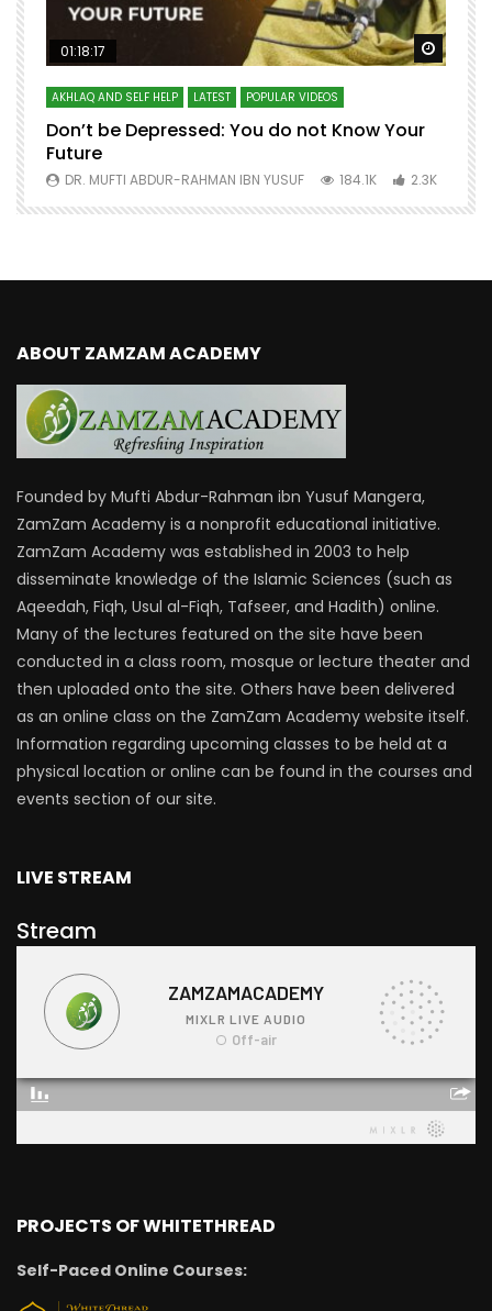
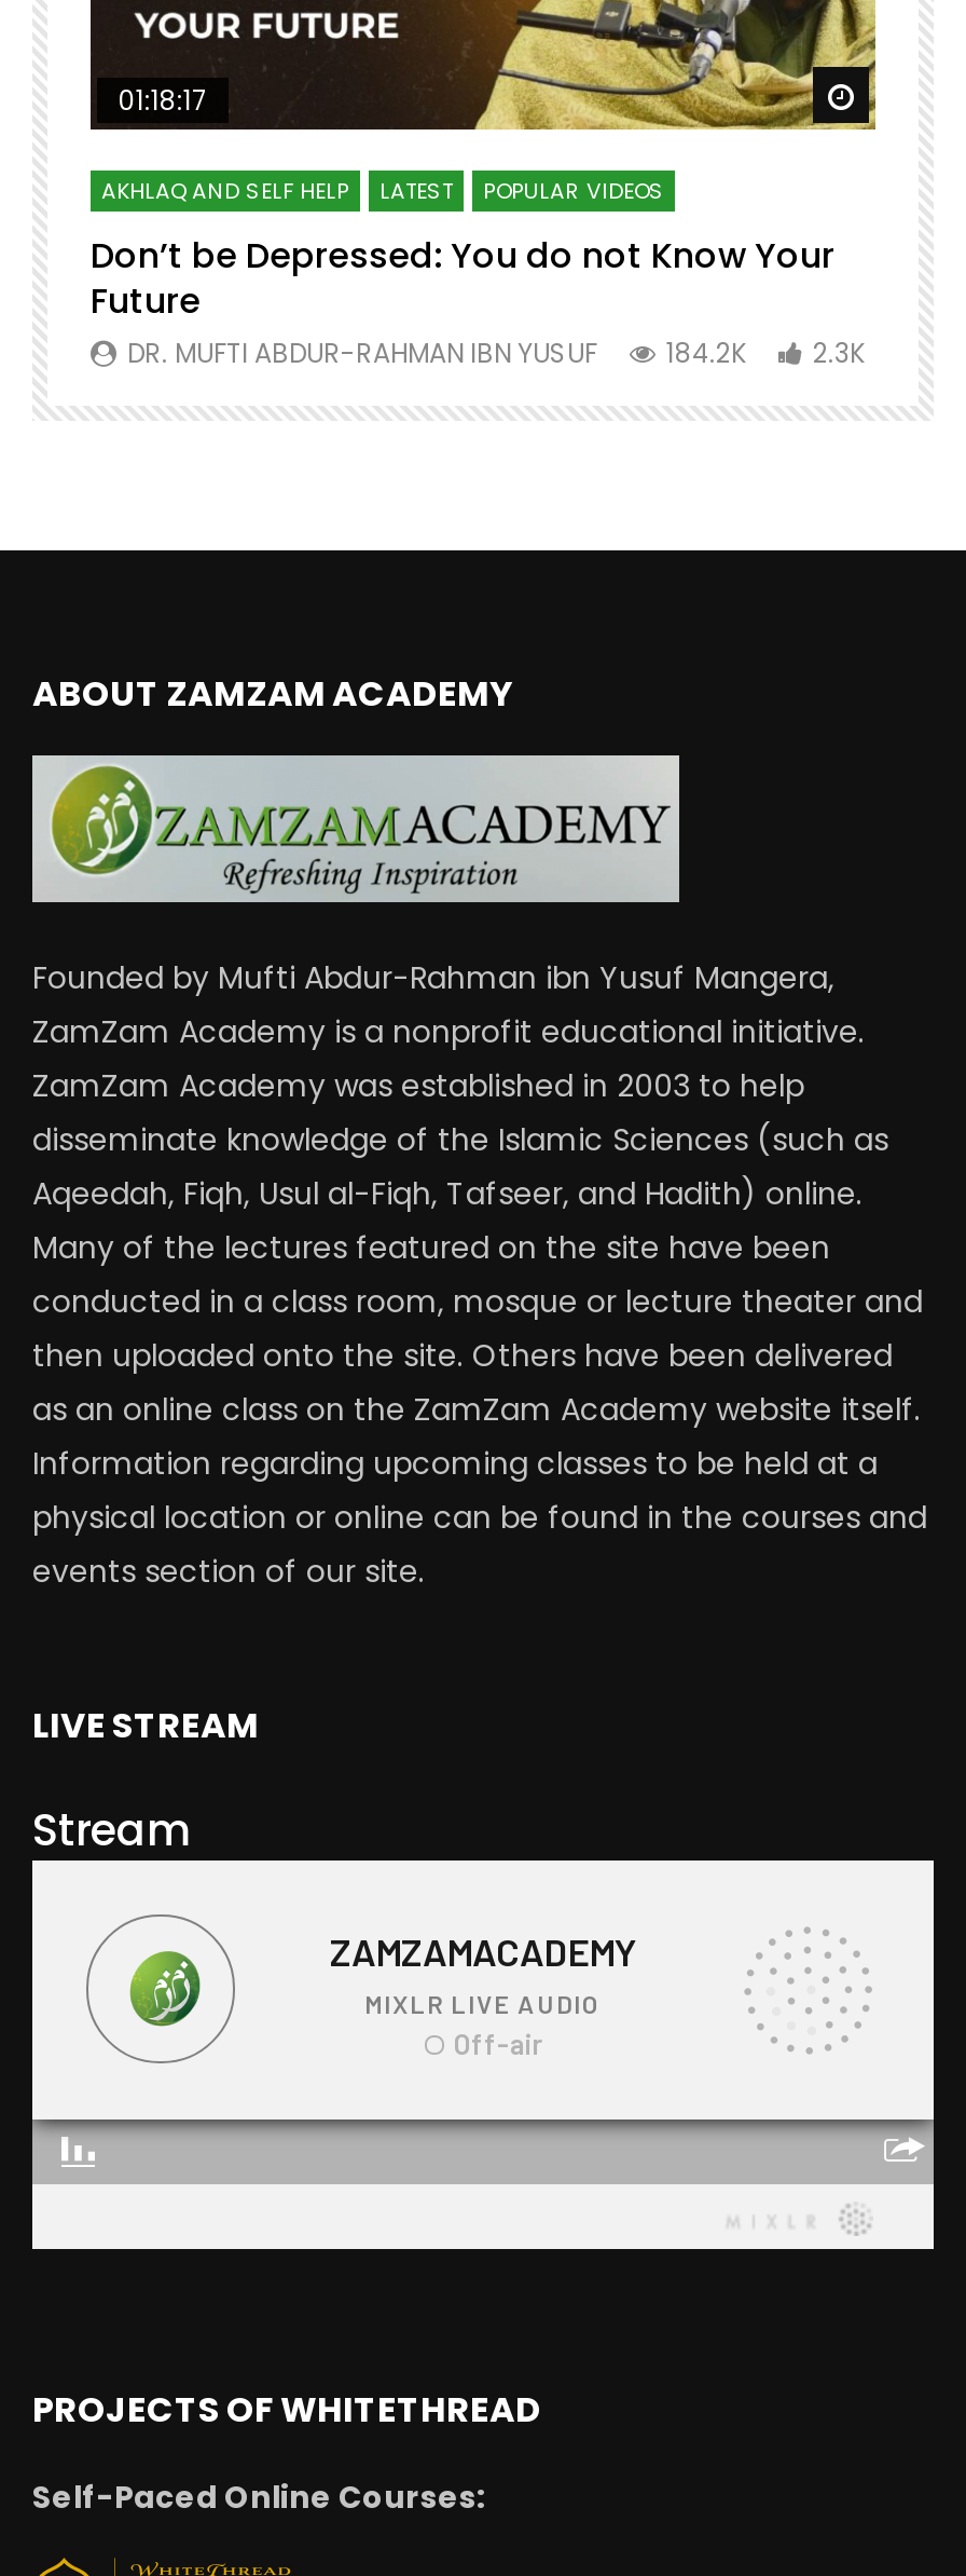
[65,170,437,189] DR. MUFTI ABDUR-RAHMAN IBN YUSUF 184.1K 2.3K -> [127,334,865,371] DR. MUFTI ABDUR-RAHMAN IBN YUSUF 184.2K 2.3K

